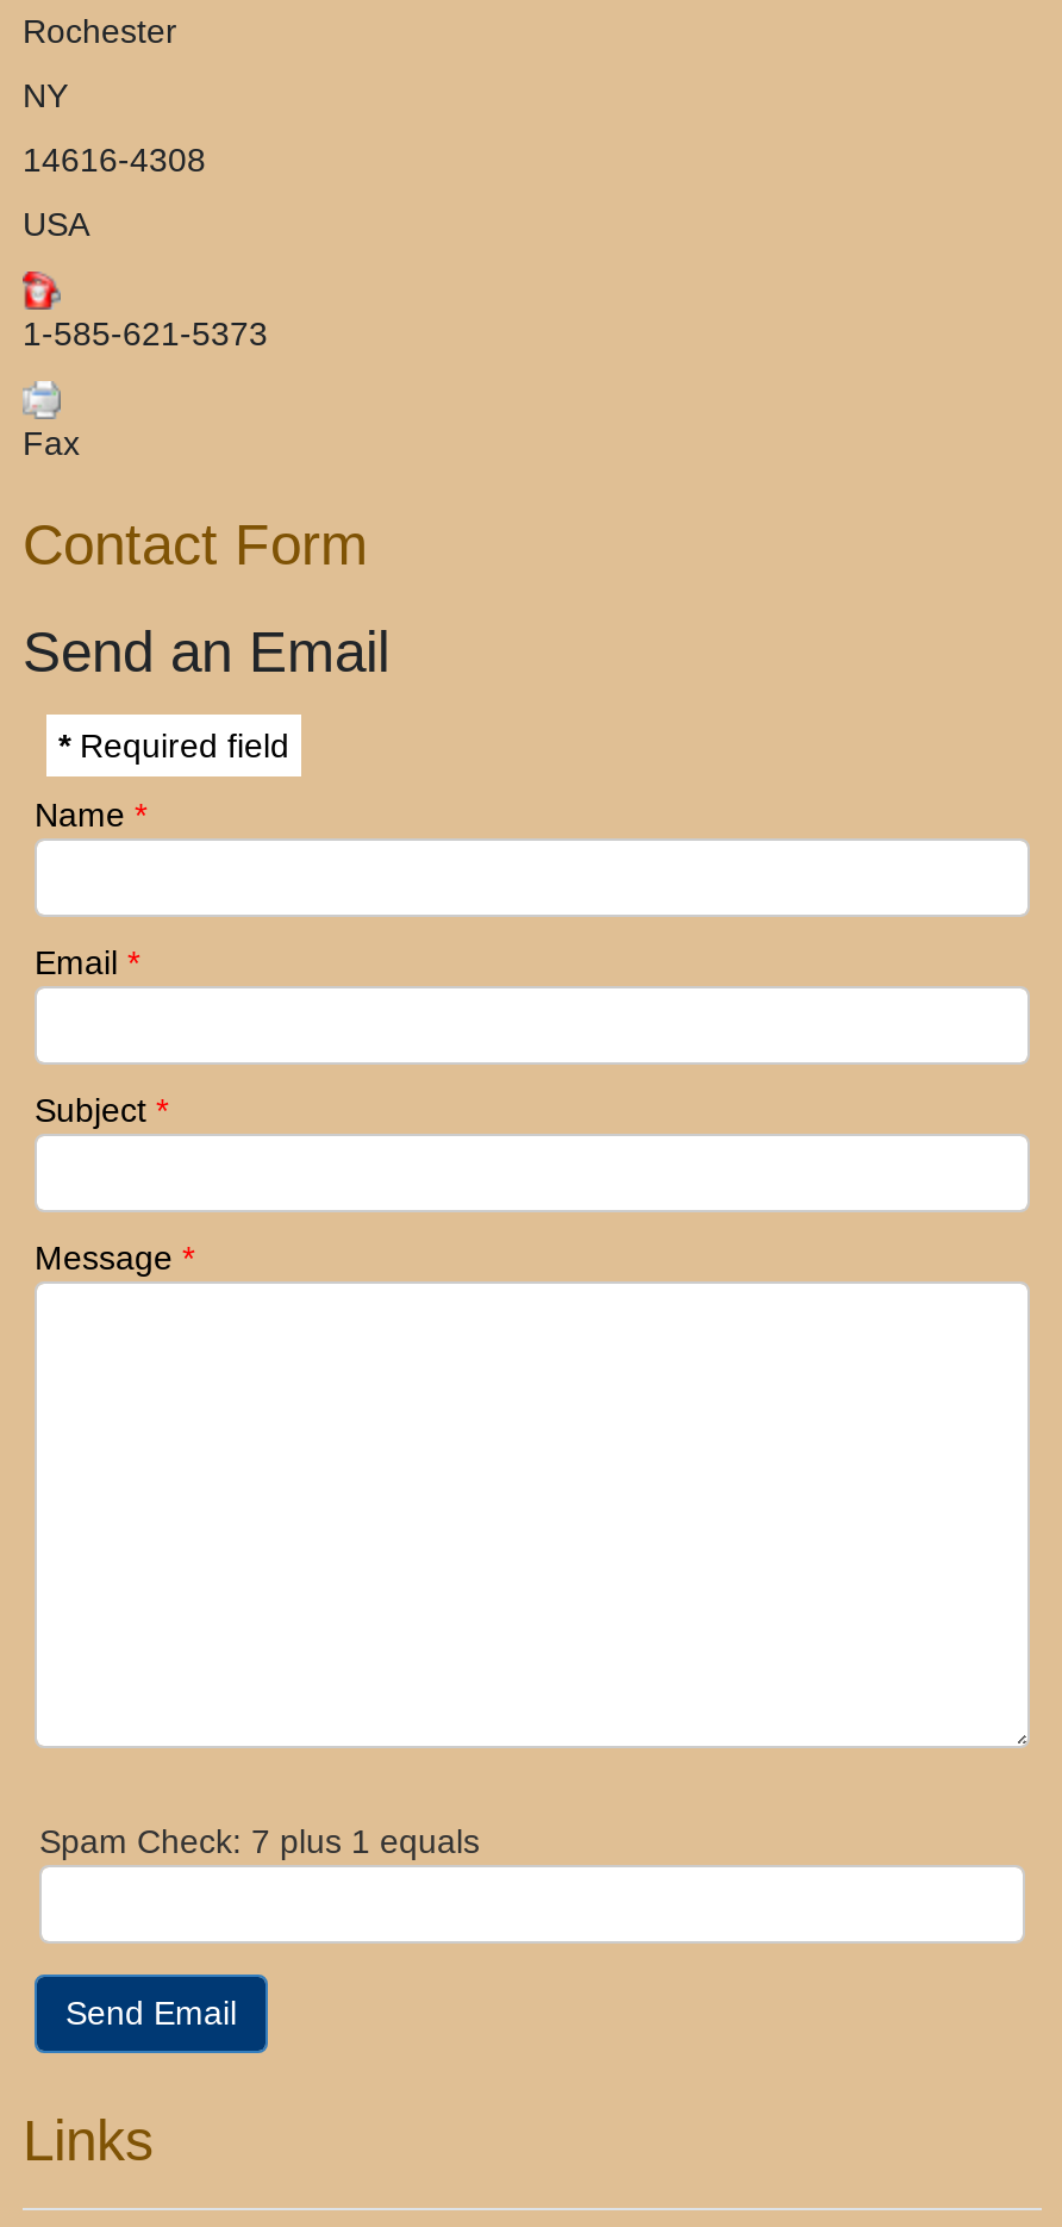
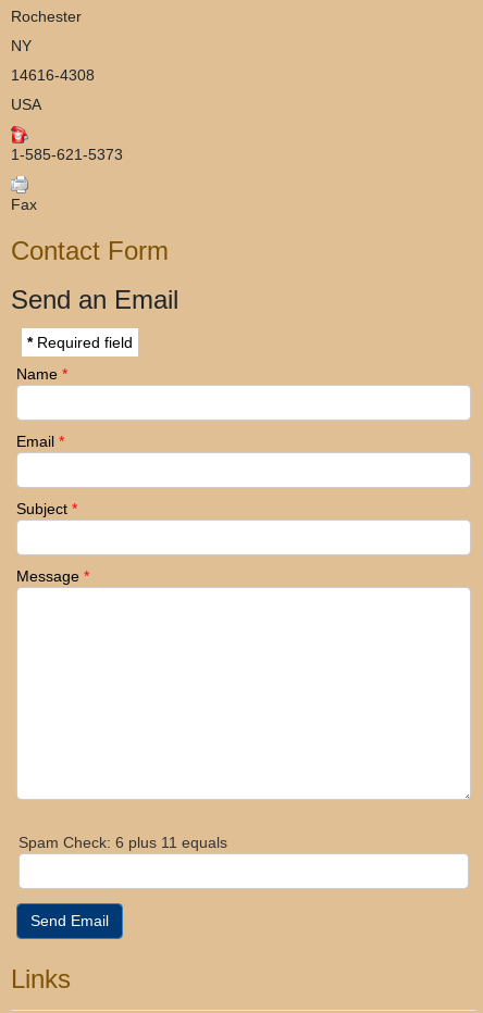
[39,1822,480,1860] Spam Check: 7 plus 1 equals -> [18,834,227,851] Spam Check: 6 plus 11 equals

